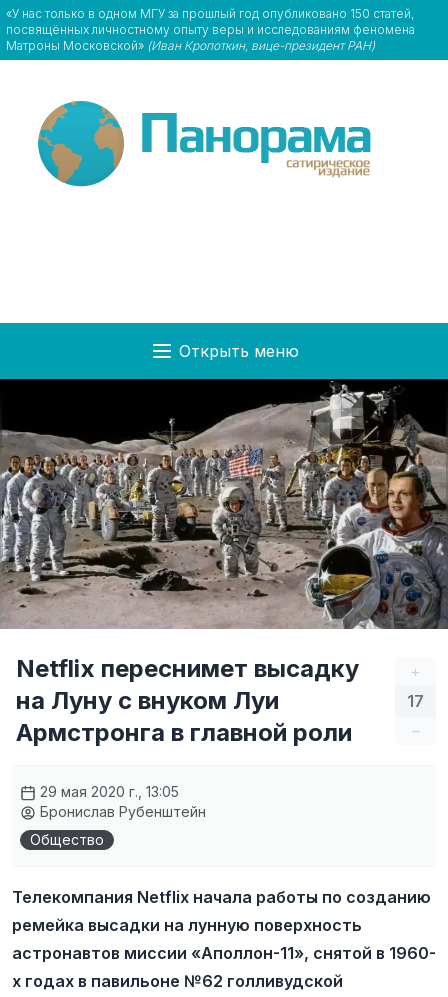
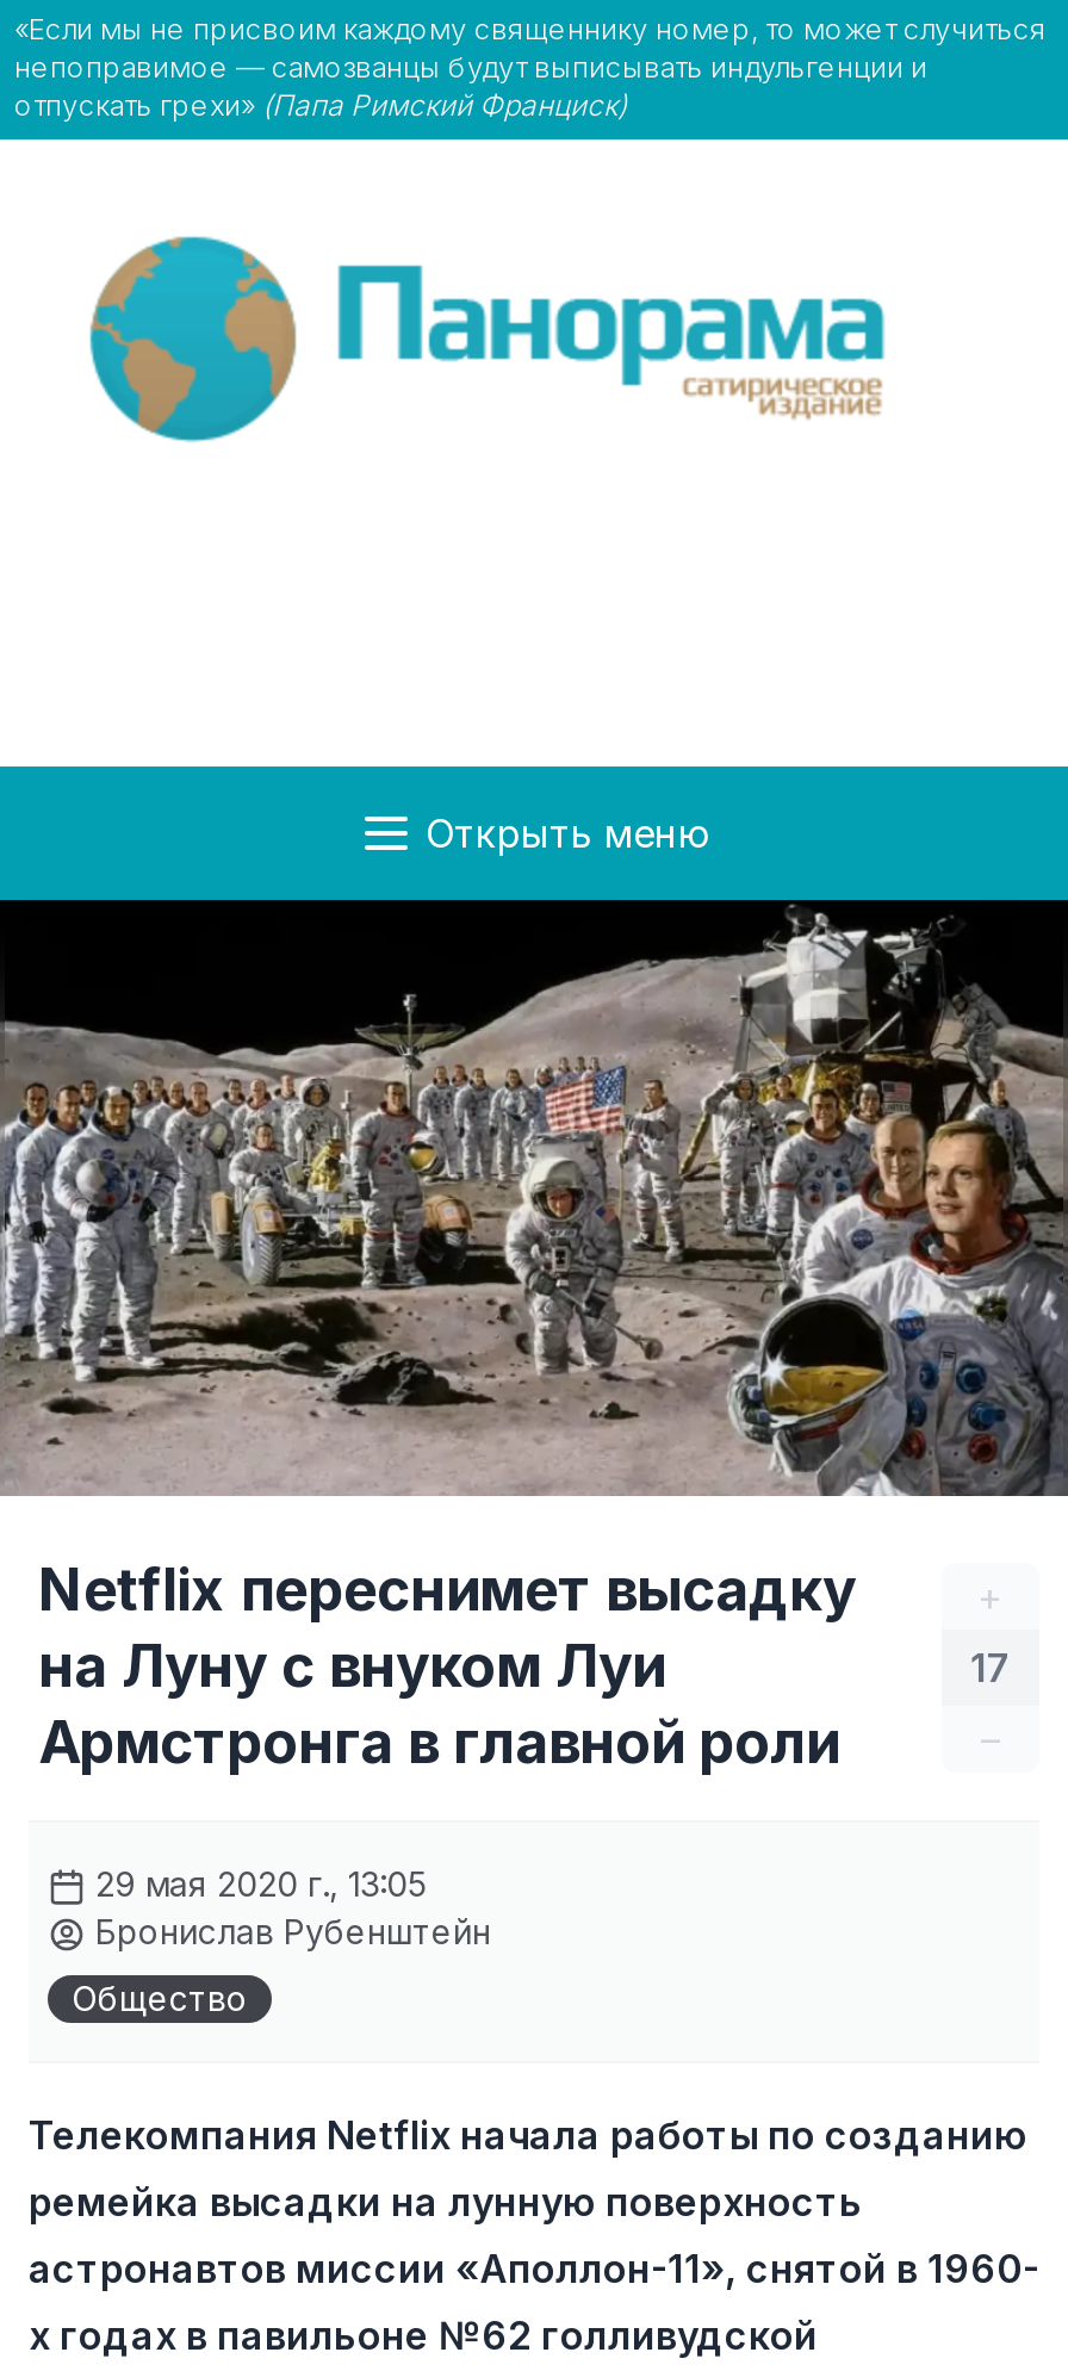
[6,6,415,53] «У нас только в одном МГУ за прошлый год опубликовано 150 статей, | посвящённых личностному опыту веры и исследованиям феномена | Матроны Московской» (Иван Кропоткин, вице-президент РАН) -> [14,11,1047,123] «Если мы не присвоим каждому священнику номер, то может случиться | непоправимое — самозванцы будут выписывать индульгенции и | отпускать грехи» (Папа Римский Франциск)

